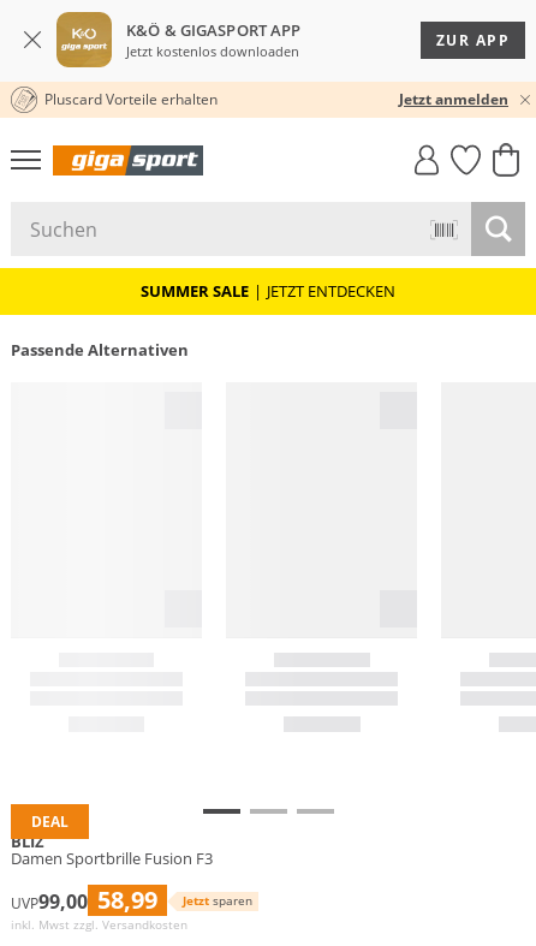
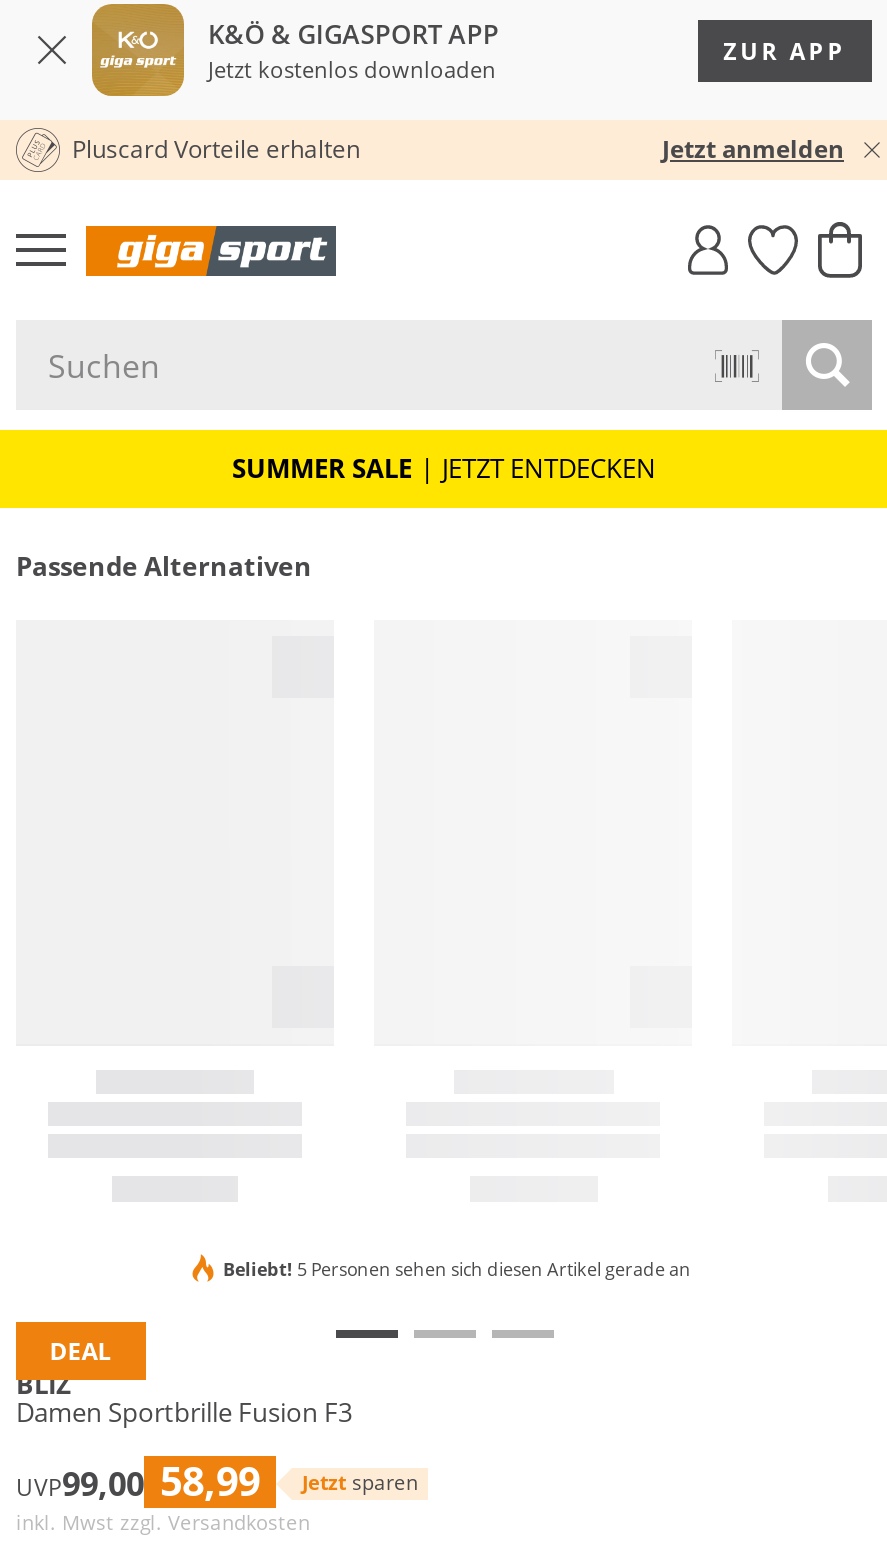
none -> [223,1255,691,1281] Beliebt! 5 Personen sehen sich diesen Artikel gerade an

